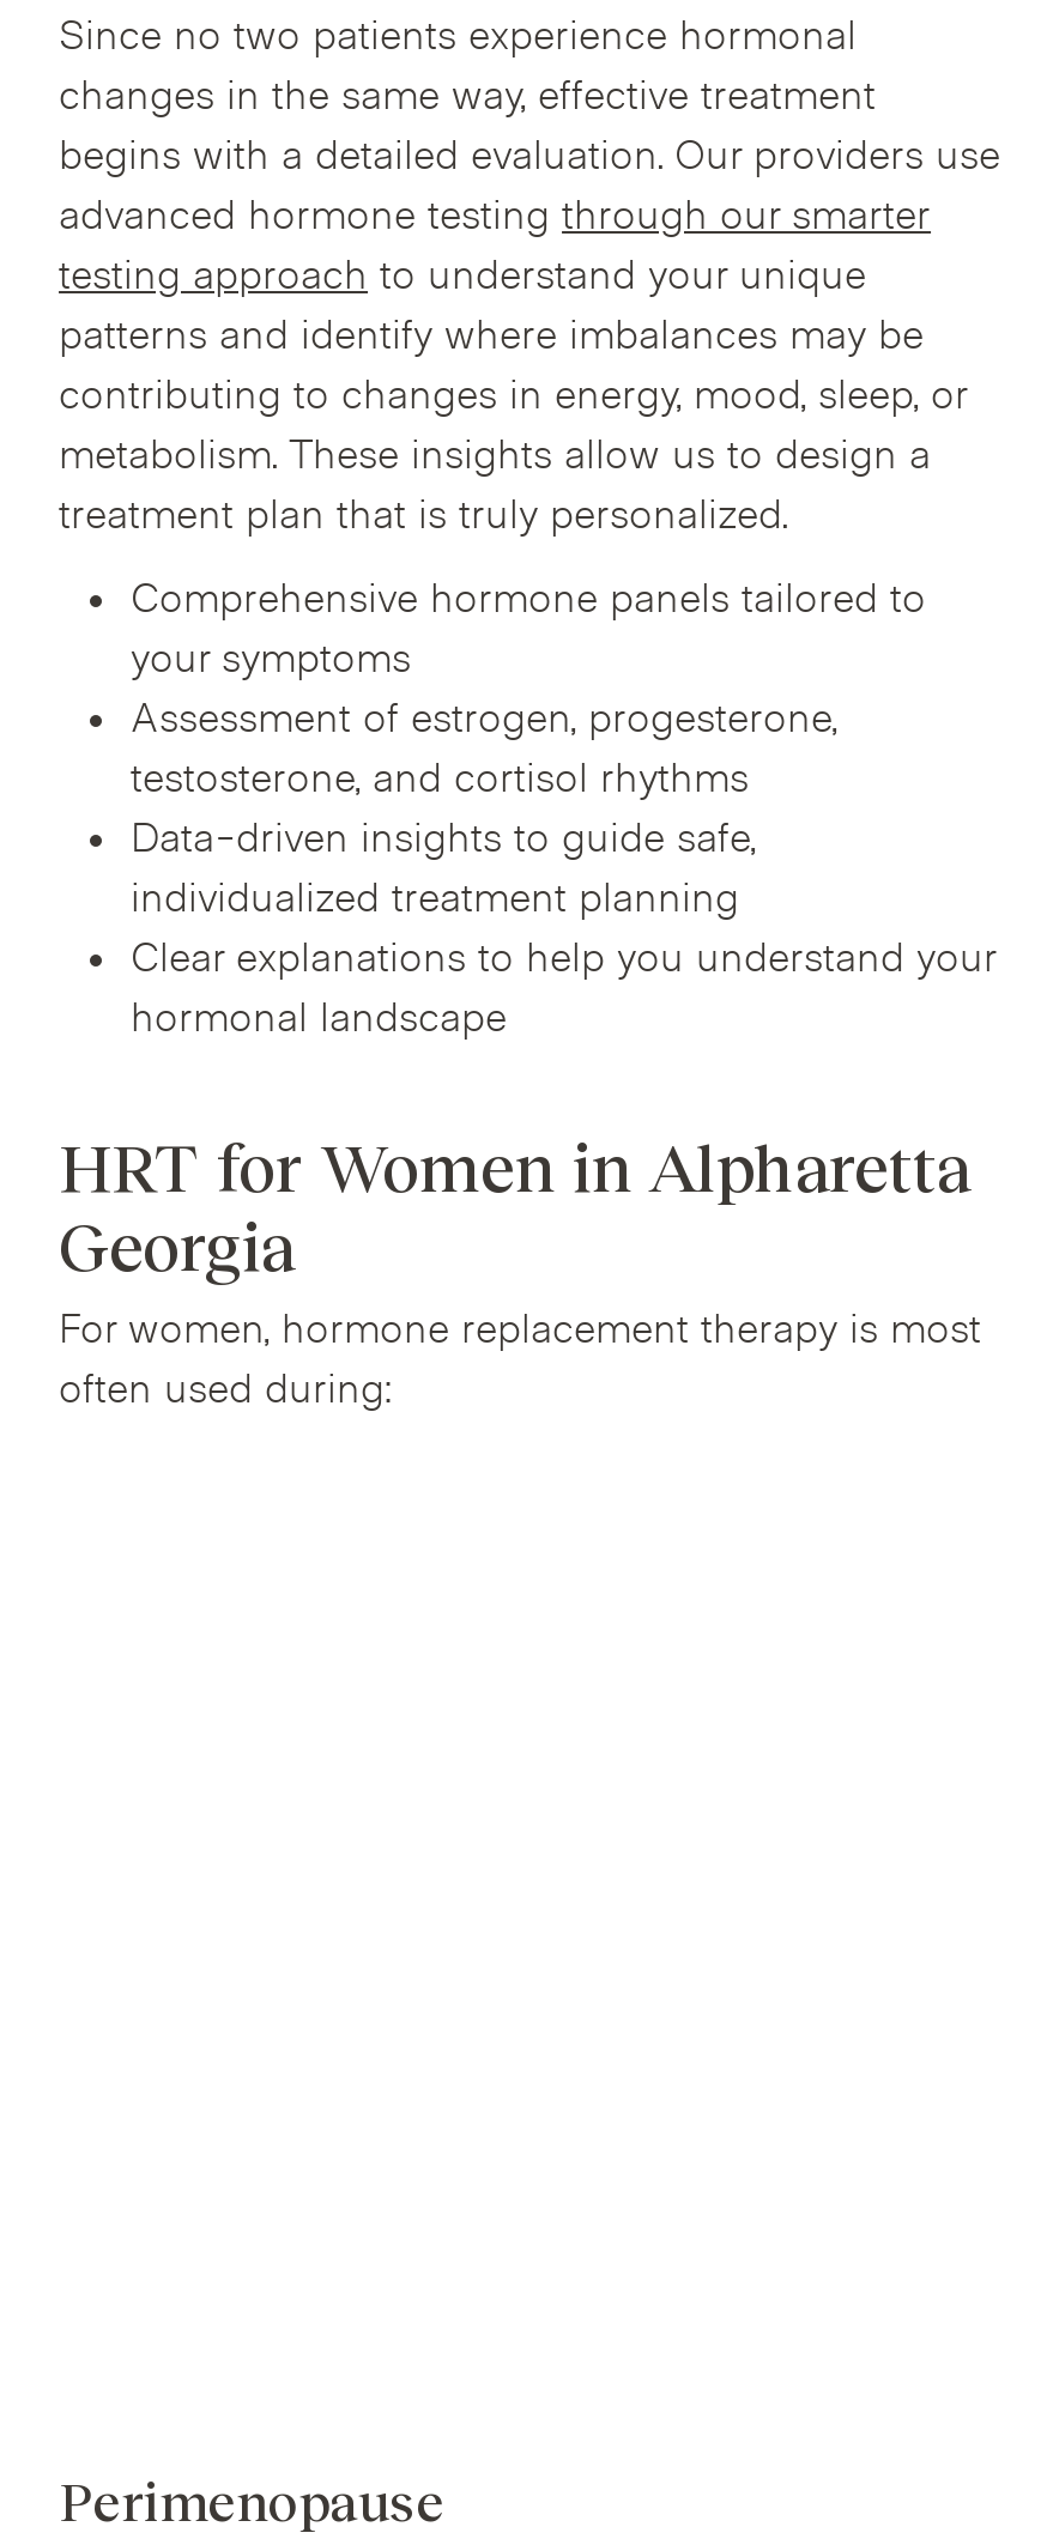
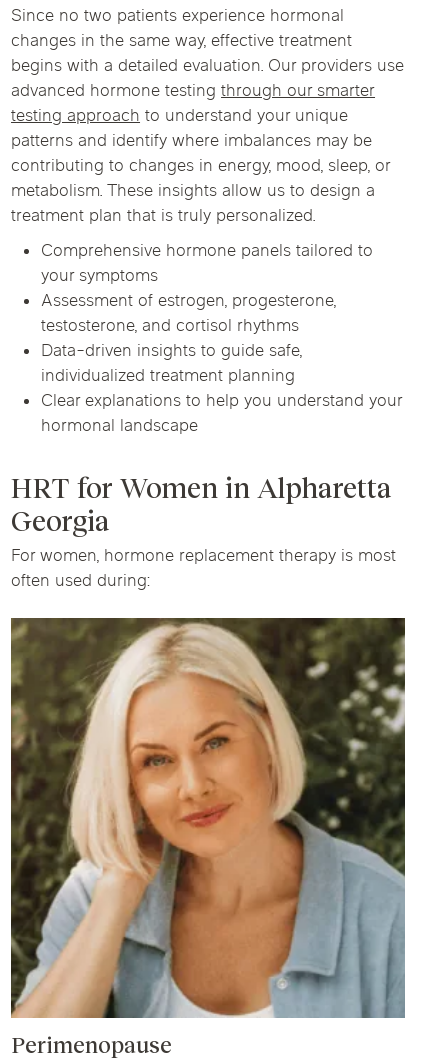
none -> [10,617,406,1019] [image]

